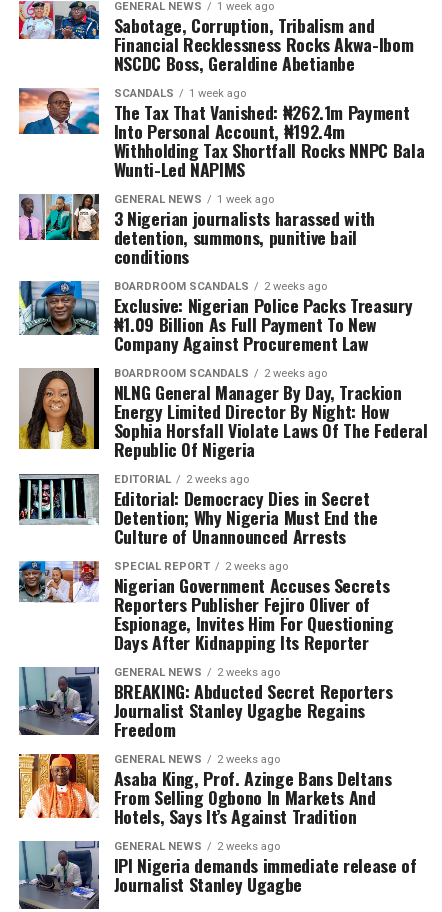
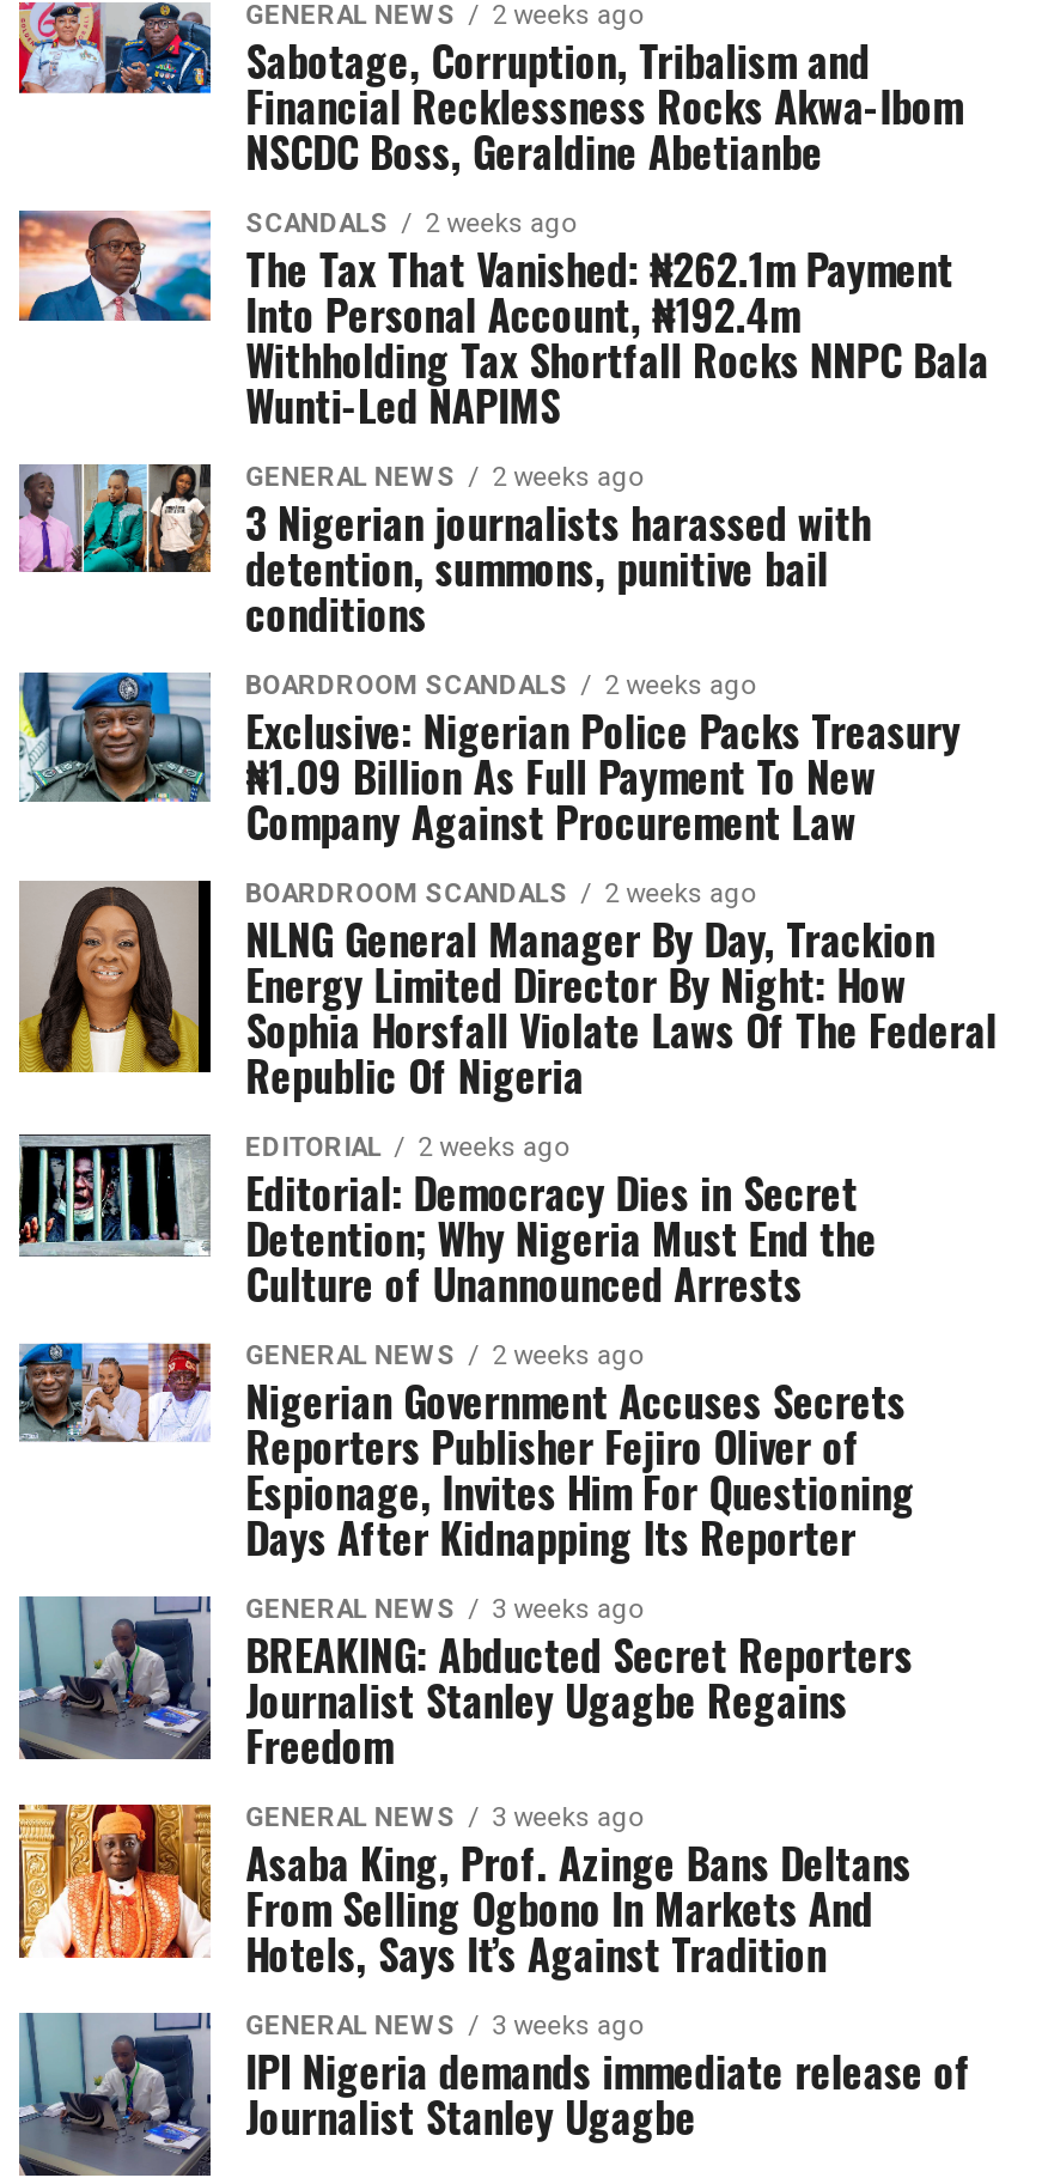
[114,0,274,13] GENERAL NEWS 1 week ago -> [246,1,643,32] GENERAL NEWS 2 weeks ago
[114,87,246,100] SCANDALS 1 week ago -> [246,209,576,240] SCANDALS 2 weeks ago
[114,193,274,206] GENERAL NEWS 1 week ago -> [246,463,643,494] GENERAL NEWS 2 weeks ago
[114,560,210,573] SPECIAL REPORT -> [246,1341,456,1372] GENERAL NEWS
[114,666,280,679] GENERAL NEWS 2 weeks ago -> [246,1595,643,1626] GENERAL NEWS 3 weeks ago
[114,753,280,766] GENERAL NEWS 2 weeks ago -> [246,1803,643,1834] GENERAL NEWS 3 weeks ago
[114,840,280,853] GENERAL NEWS 2 weeks ago -> [246,2011,643,2043] GENERAL NEWS 3 weeks ago

